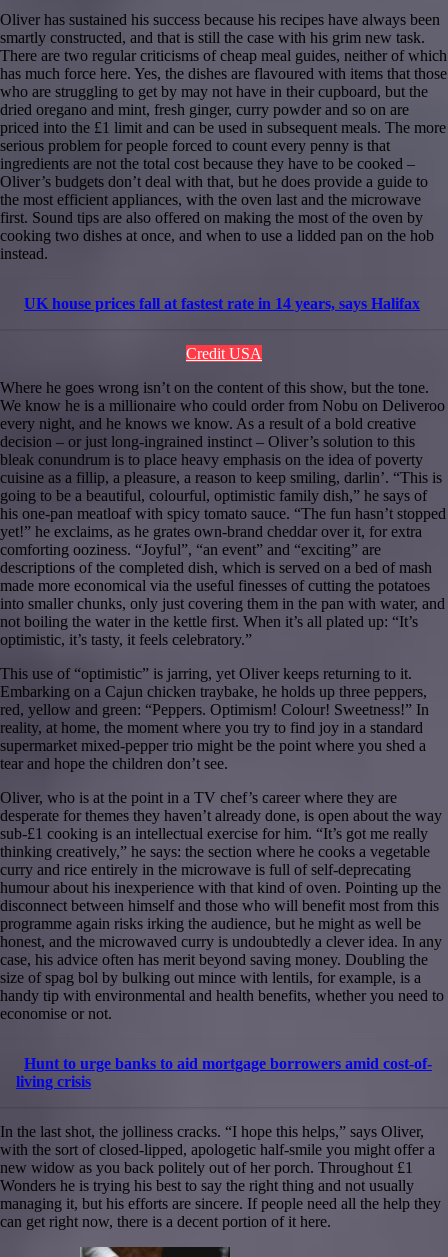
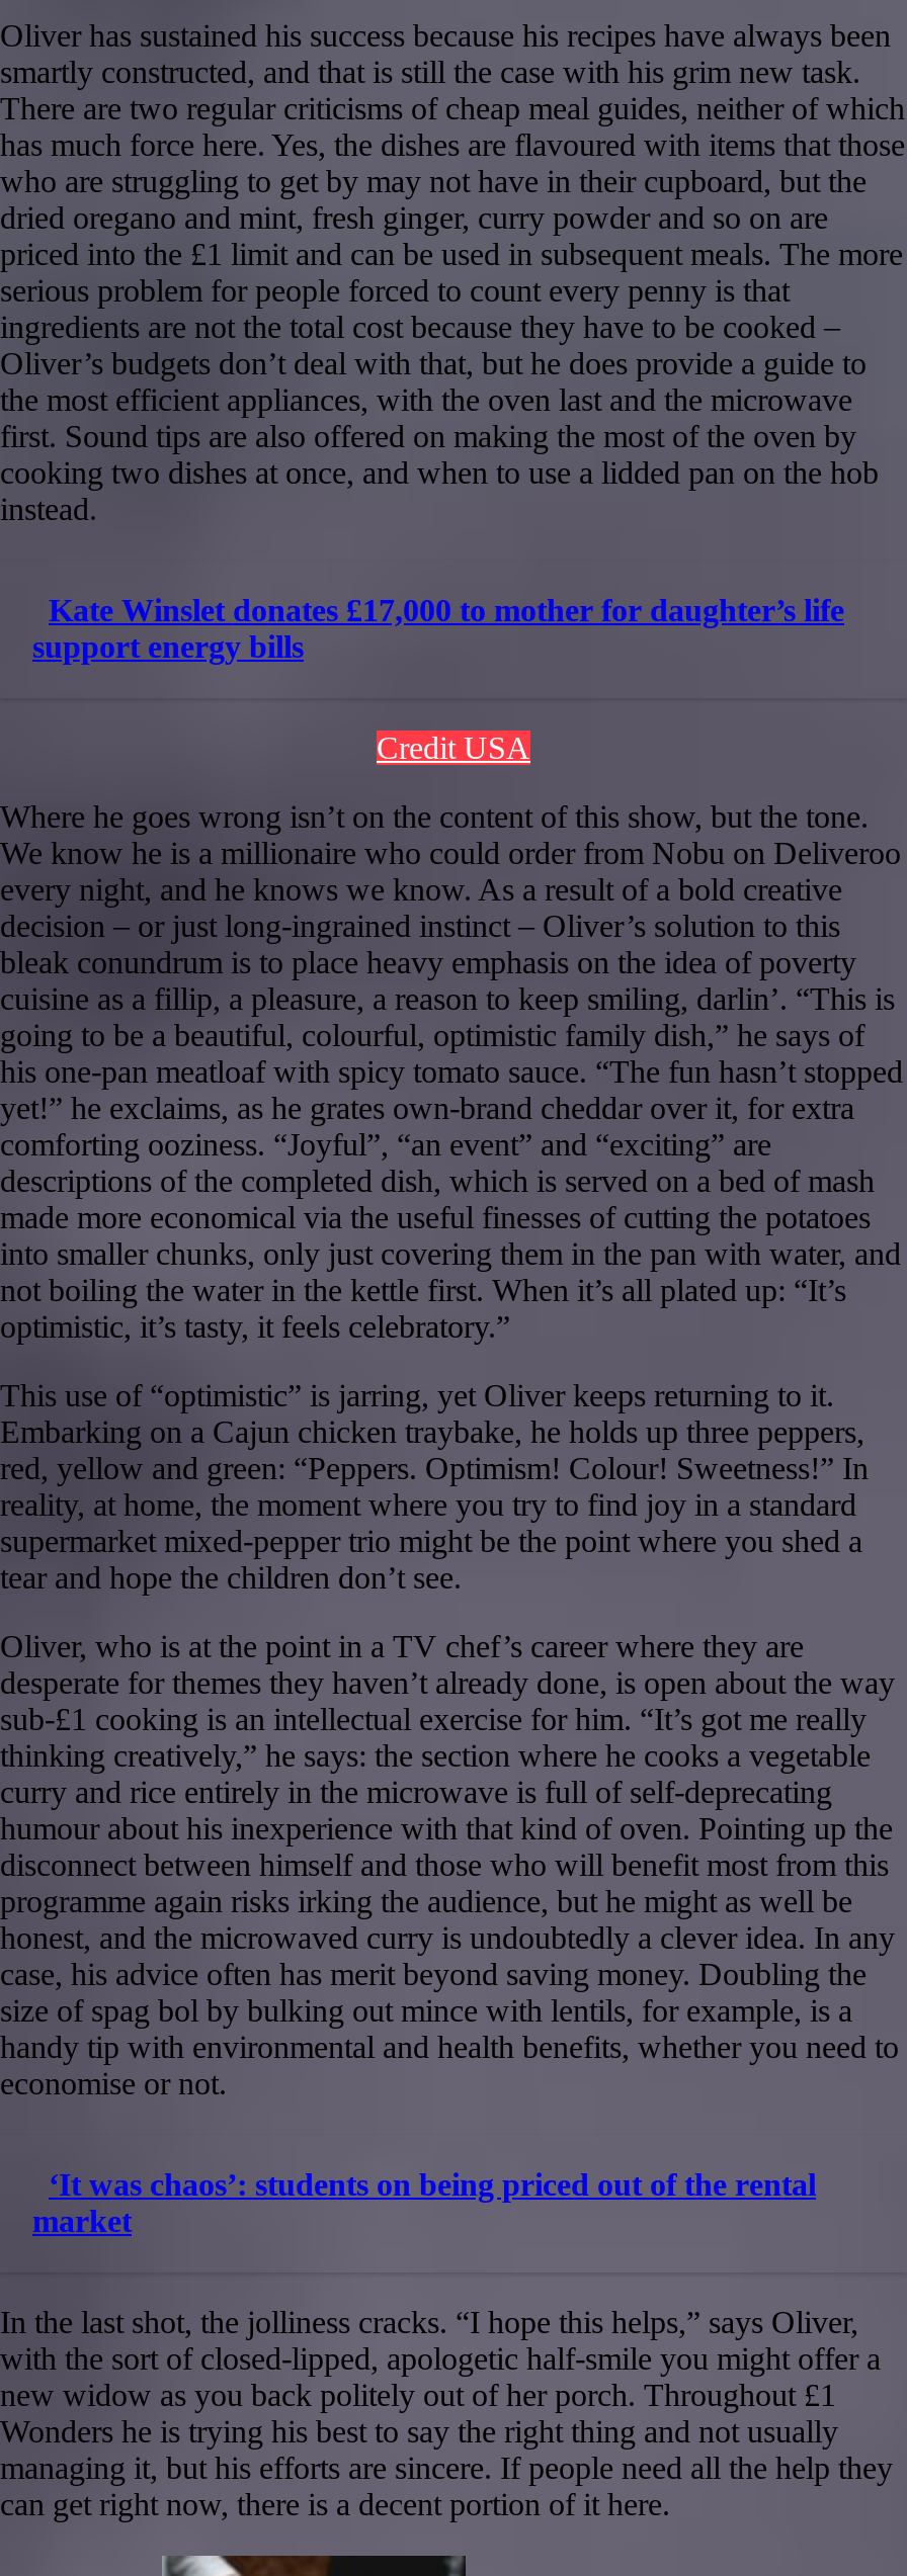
[24,295,420,312] UK house prices fall at fastest rate in 14 years, says Halifax -> [32,593,844,663] Kate Winslet donates £17,000 to mother for daughter’s life | support energy bills
[16,1055,432,1090] Hunt to urge banks to aid mortgage borrowers amid cost-of- | living crisis -> [32,2167,816,2238] ‘It was chaos’: students on being priced out of the rental | market

